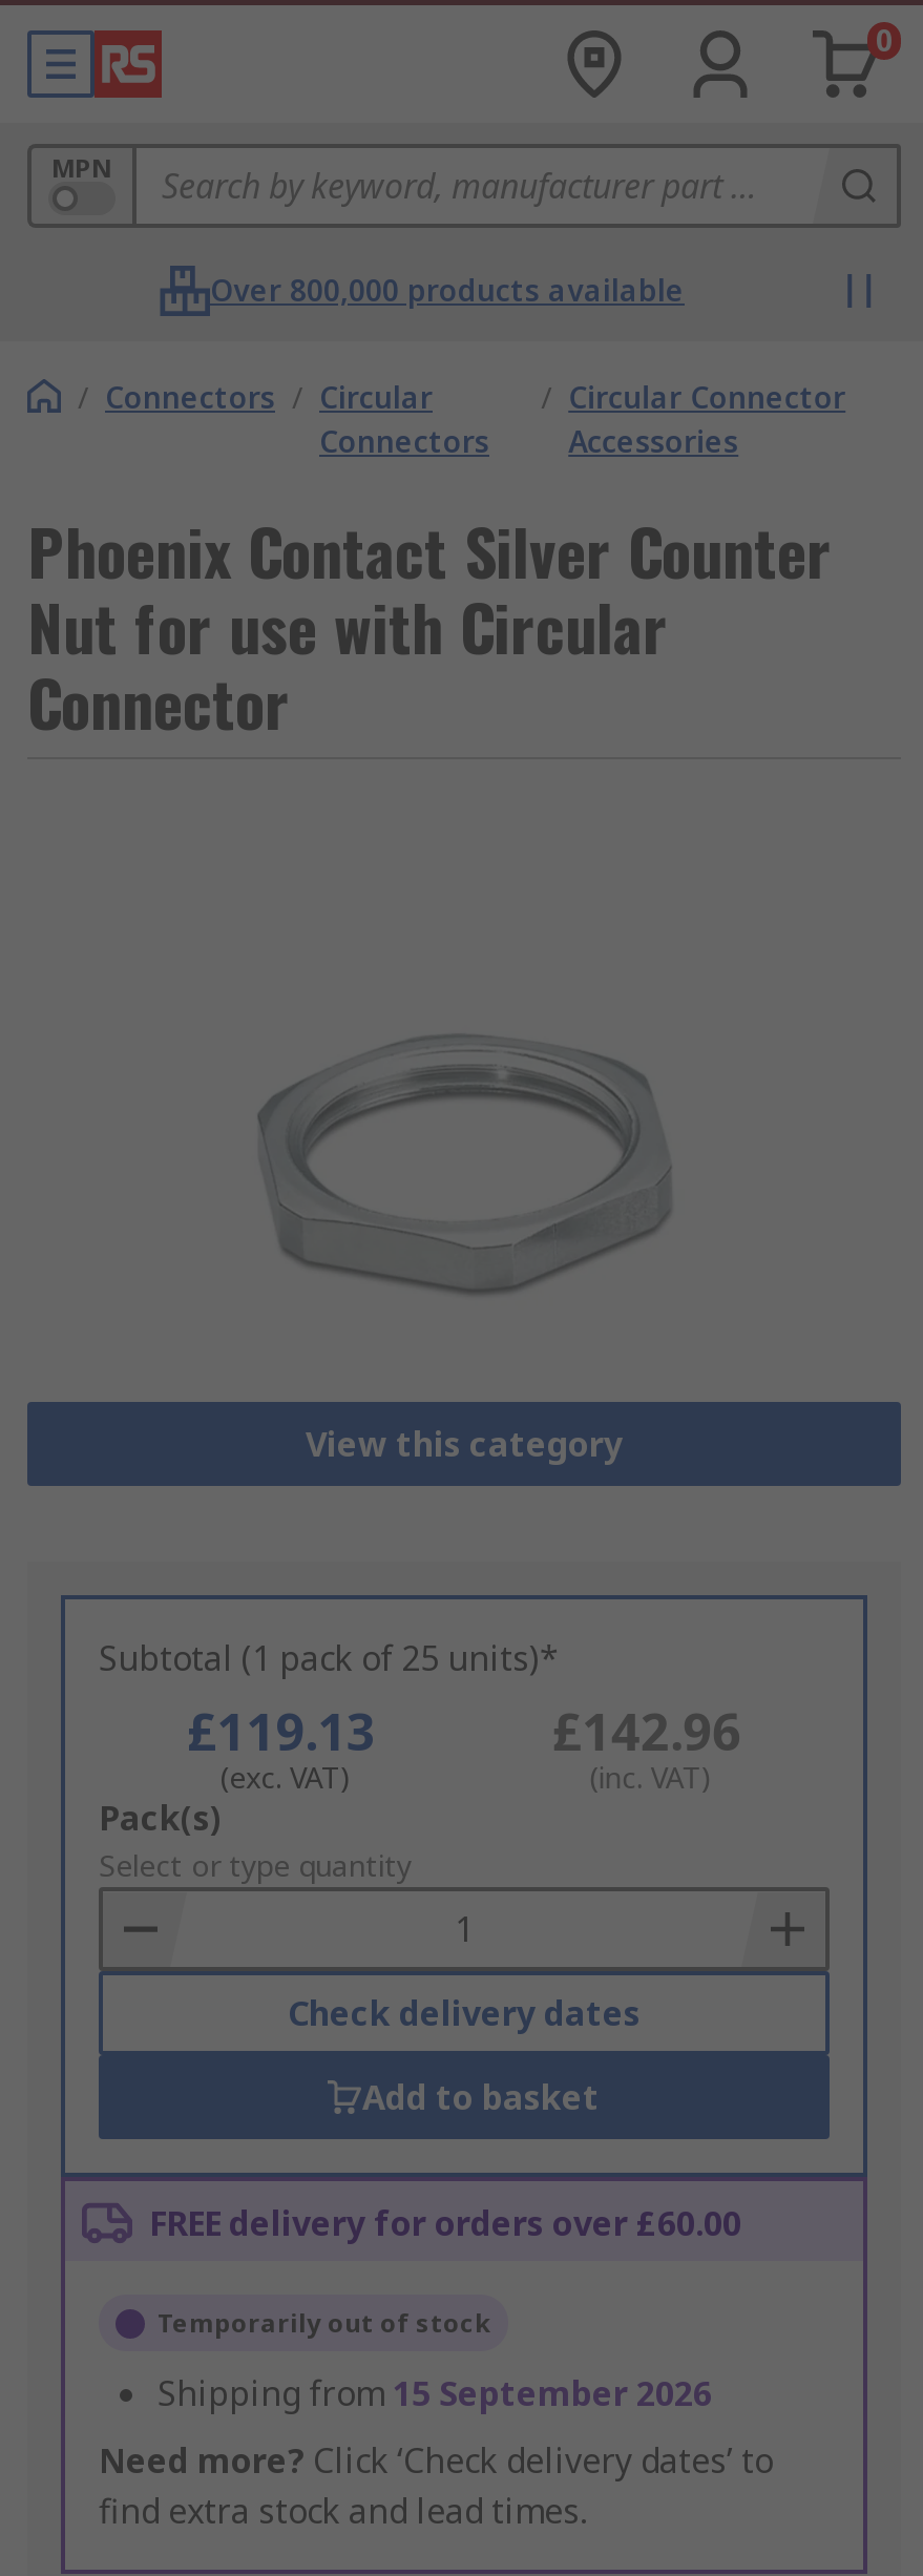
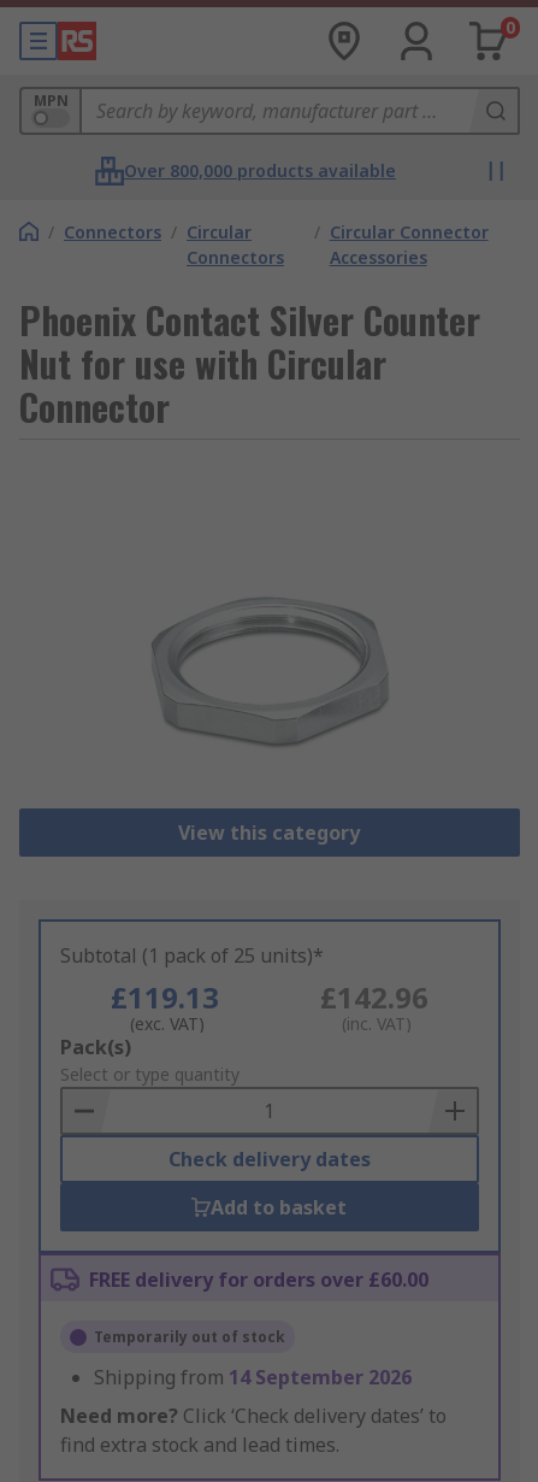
[158,2371,712,2417] Shipping from 15 September 2026 -> [94,1365,412,1391] Shipping from 14 September 2026

